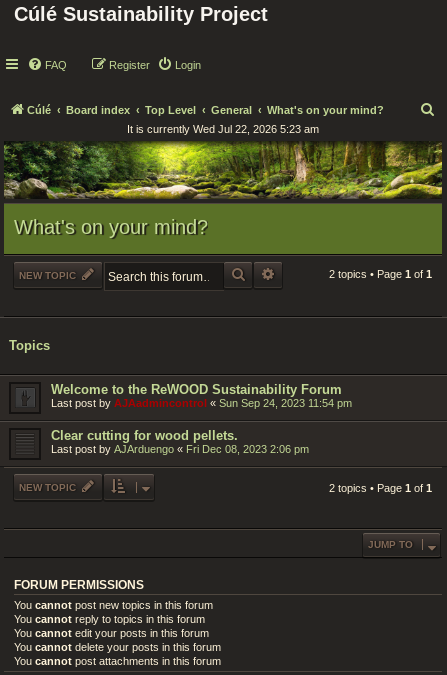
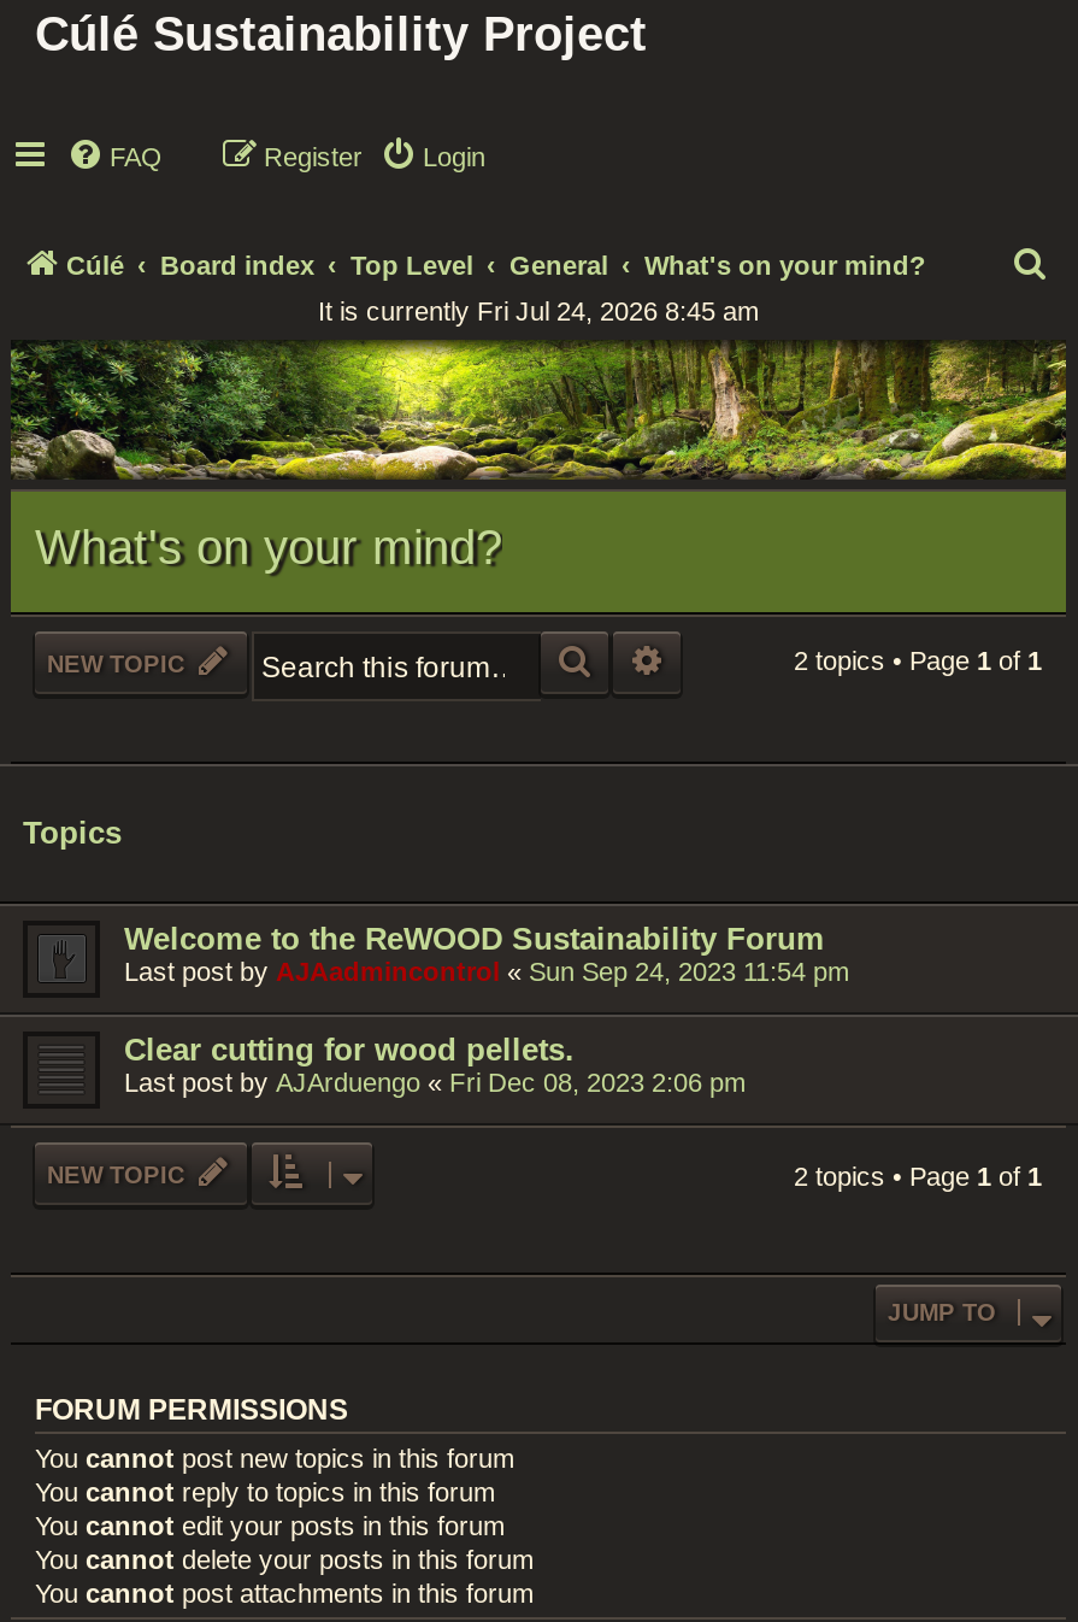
[127,123,319,135] It is currently Wed Jul 22, 2026 5:23 am -> [318,296,759,325] It is currently Fri Jul 24, 2026 8:45 am

